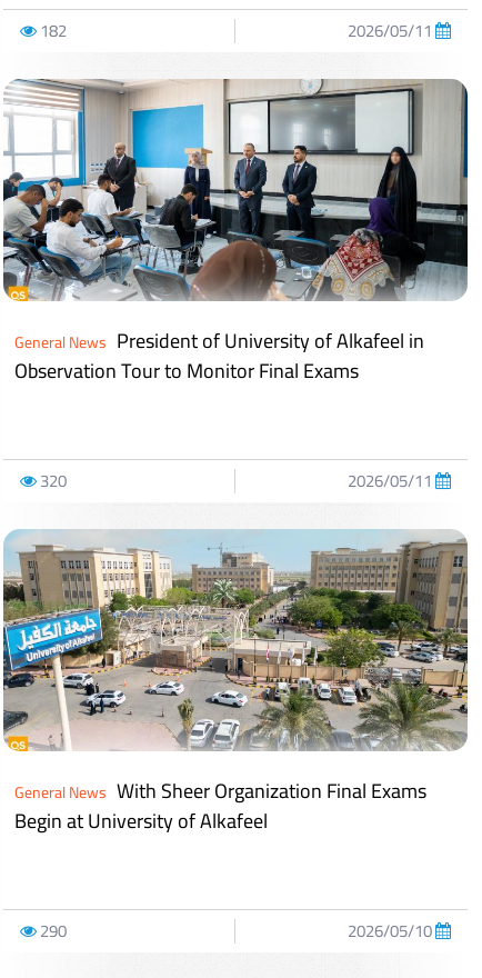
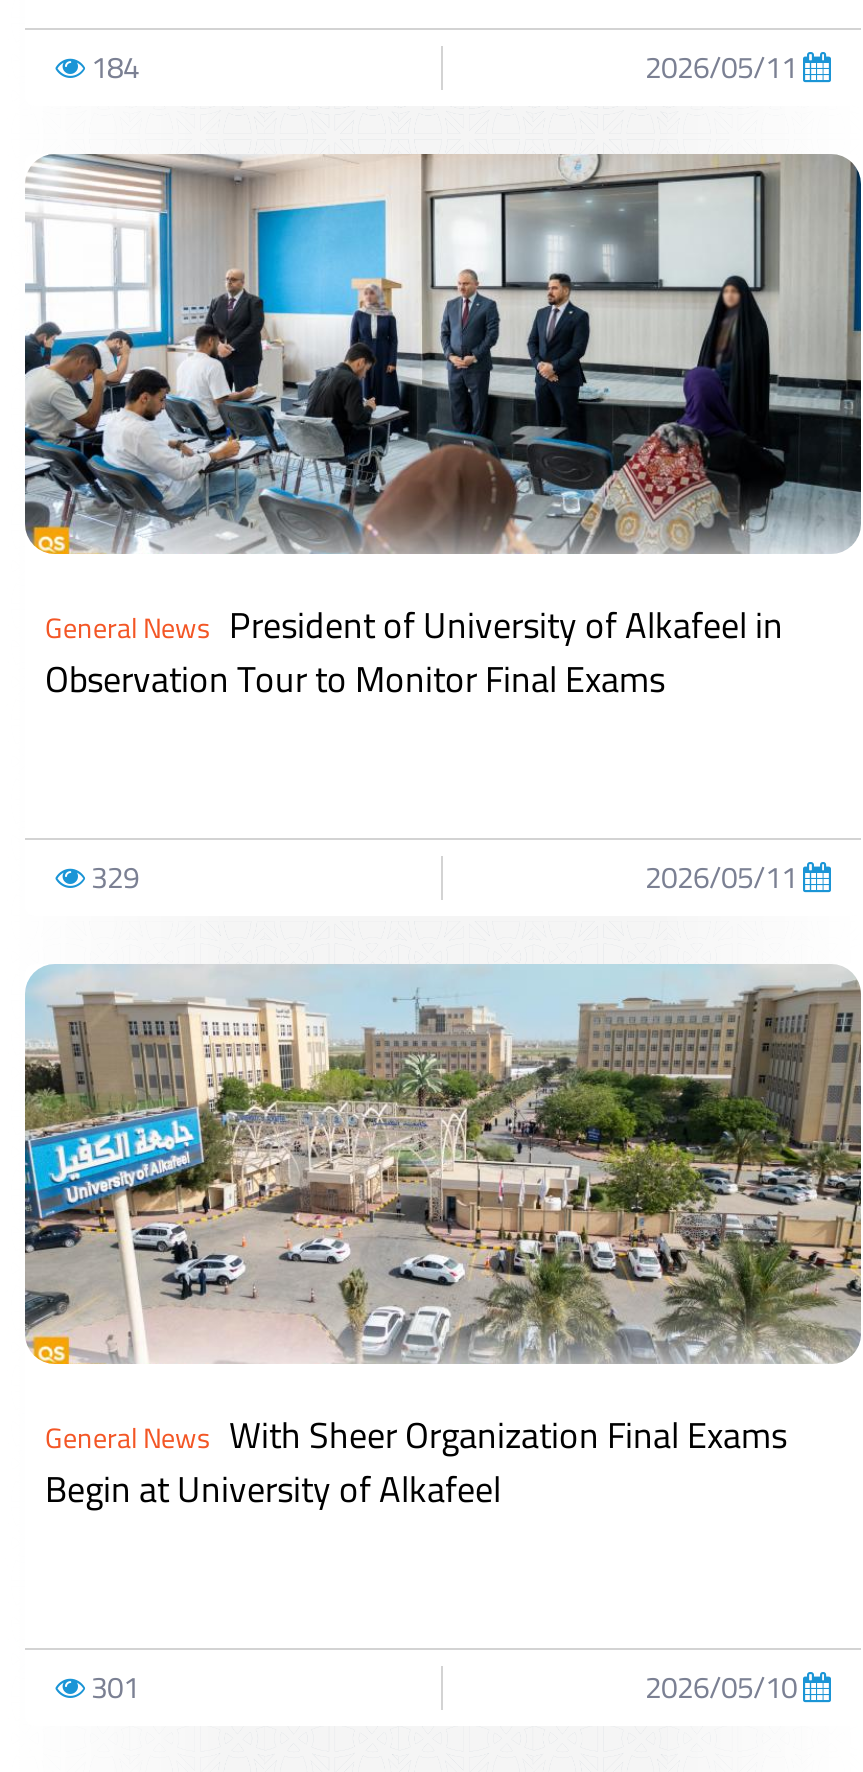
[40,14,67,47] 182 -> [91,38,139,96] 184
[40,465,67,497] 320 -> [91,848,139,906] 329
[40,915,67,947] 290 -> [91,1658,139,1716] 301

